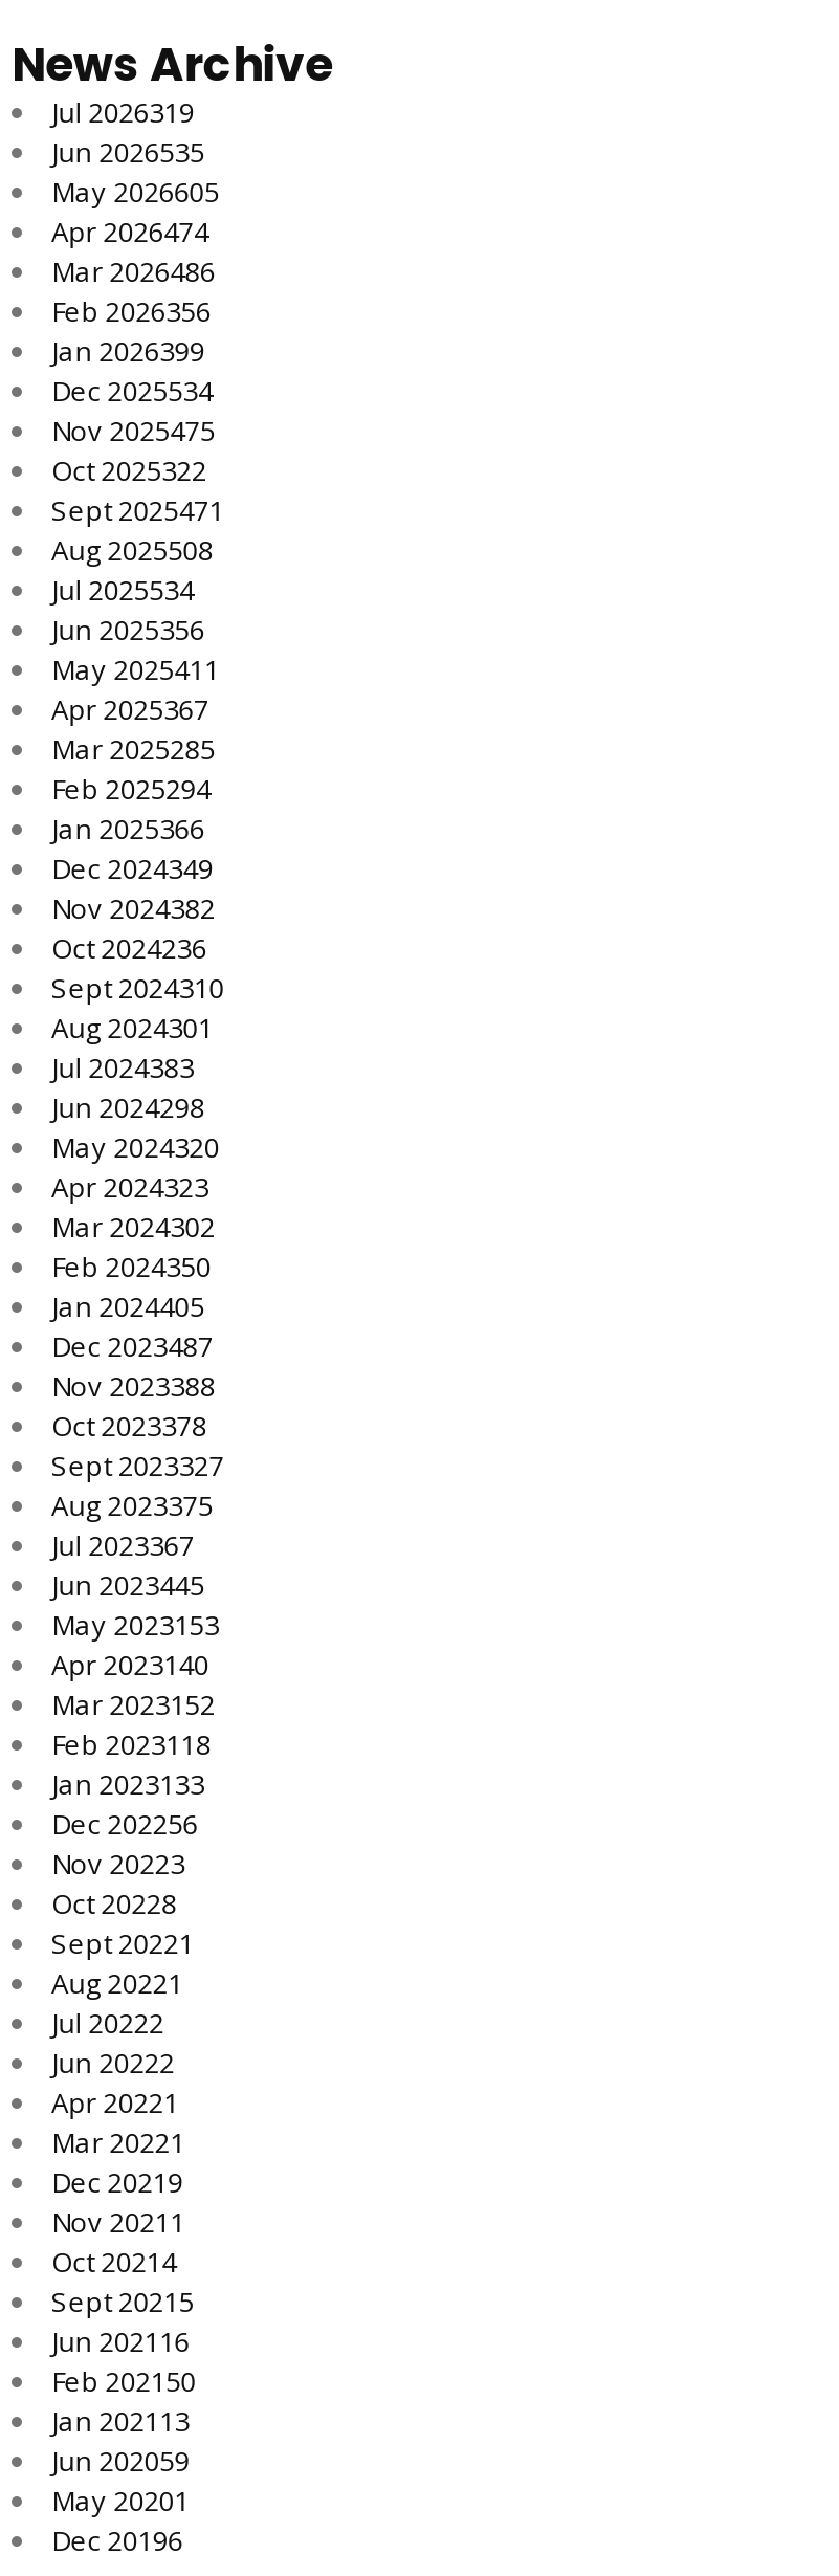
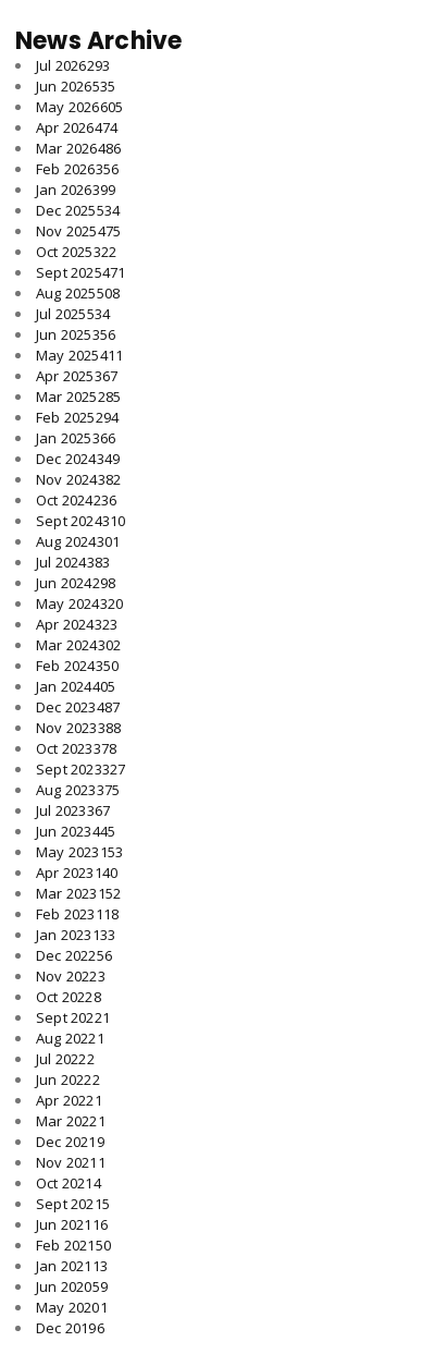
[51,93,194,131] Jul 2026319 -> [36,56,110,75] Jul 2026293

